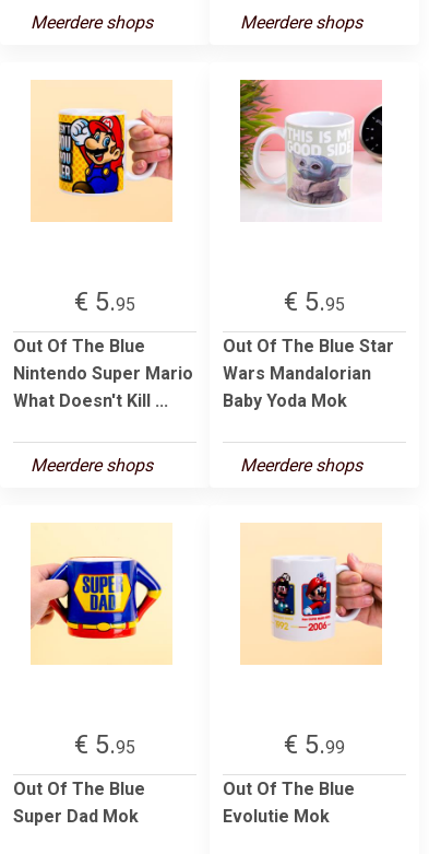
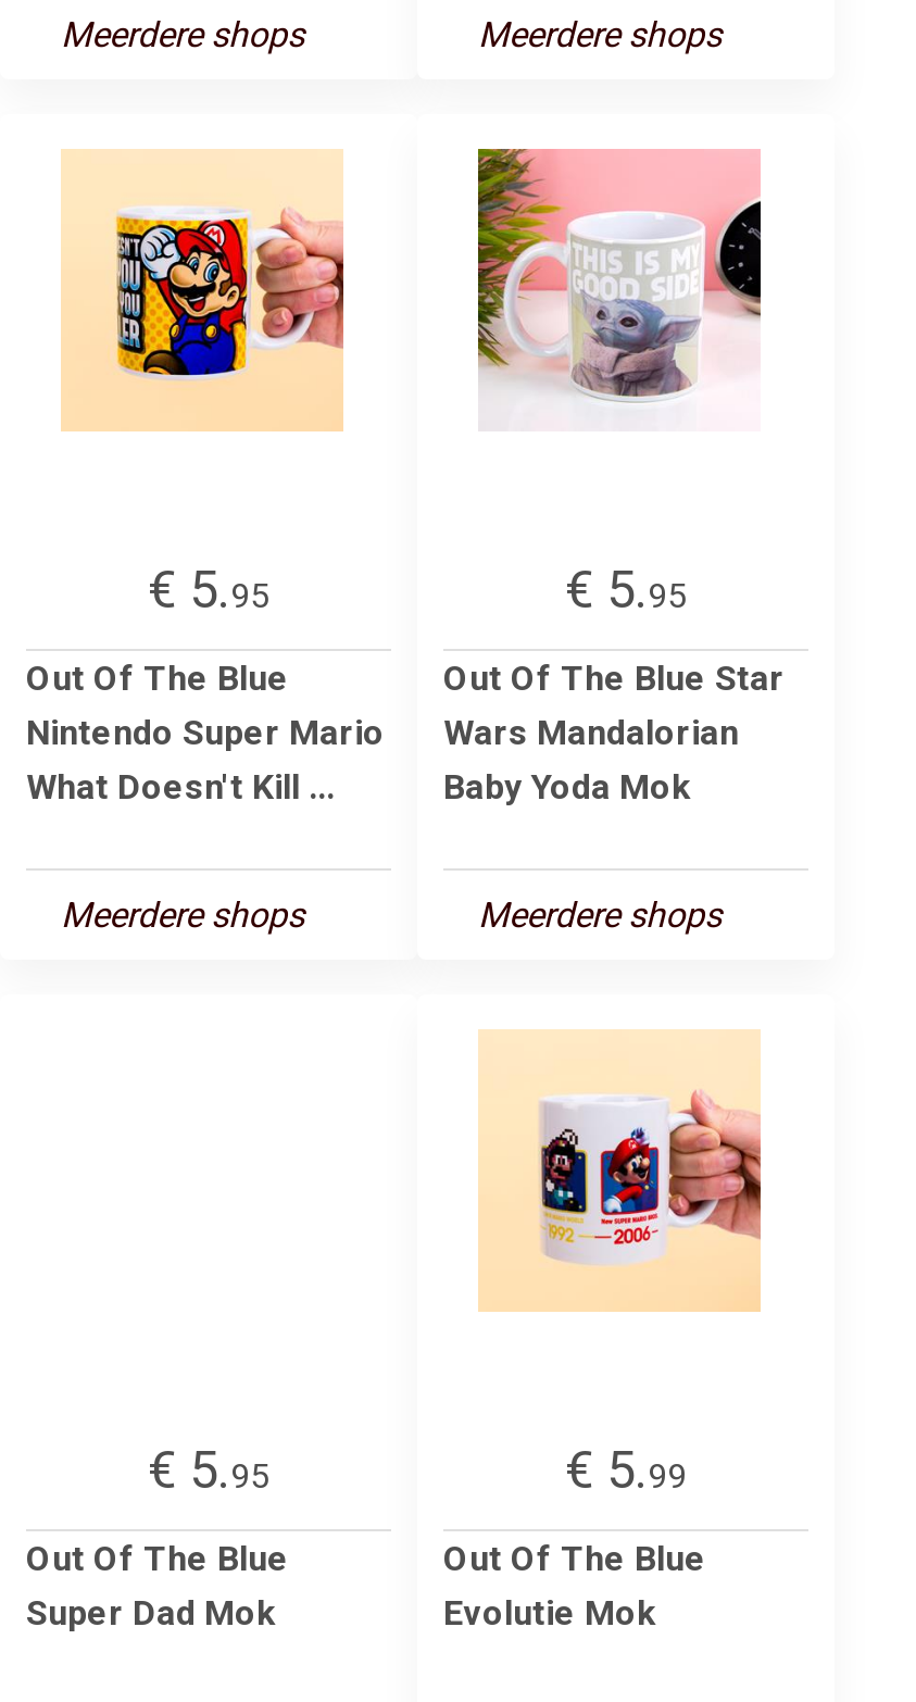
[29,523,172,665] [image] -> none

